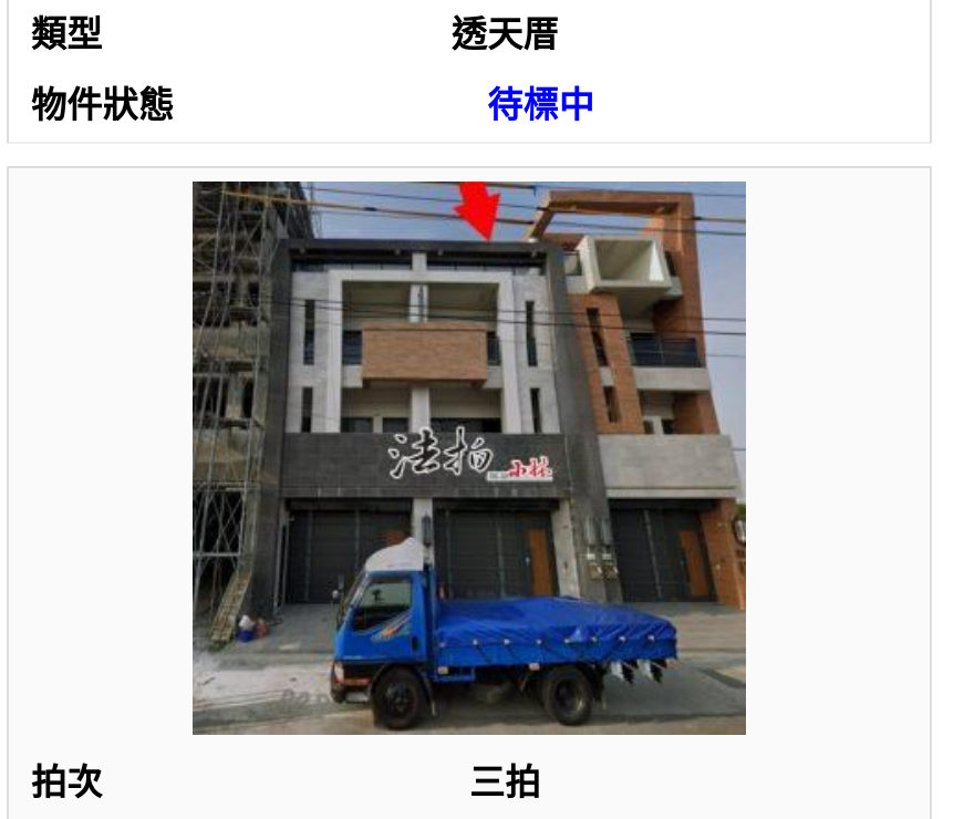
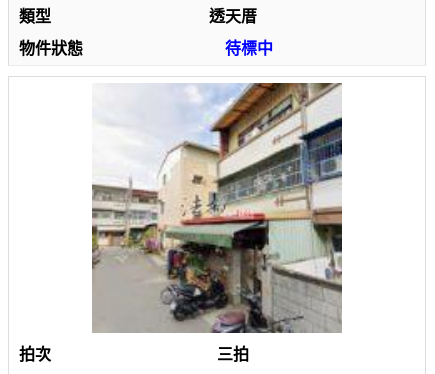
[190,179,746,737] [image] -> [91,82,342,334] [image]

